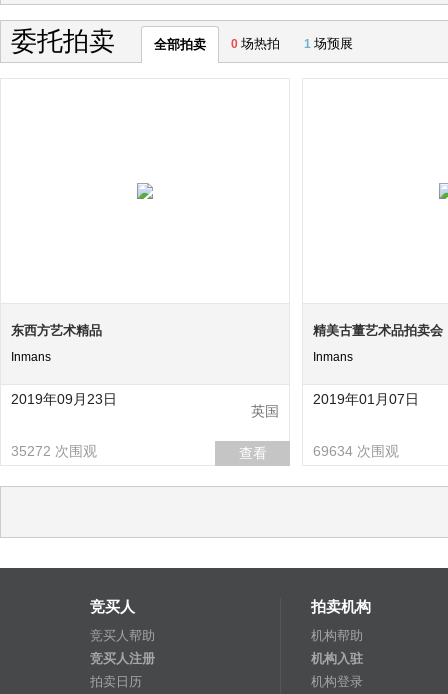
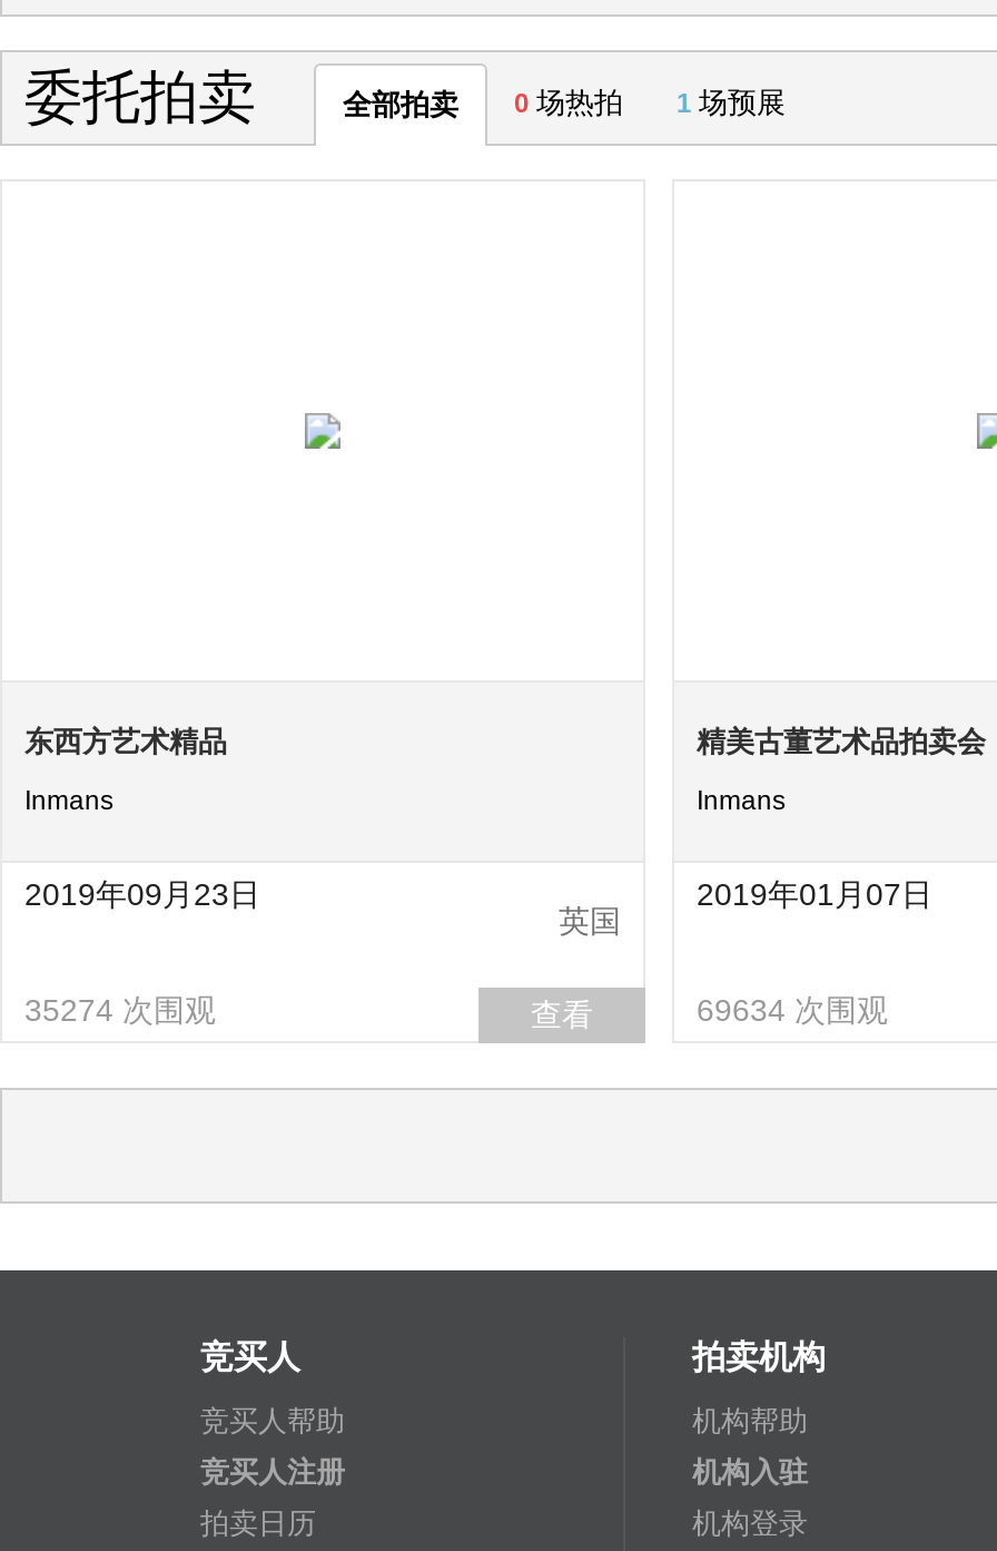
[11,443,97,459] 35272 次围观 -> [24,992,216,1028] 35274 次围观

